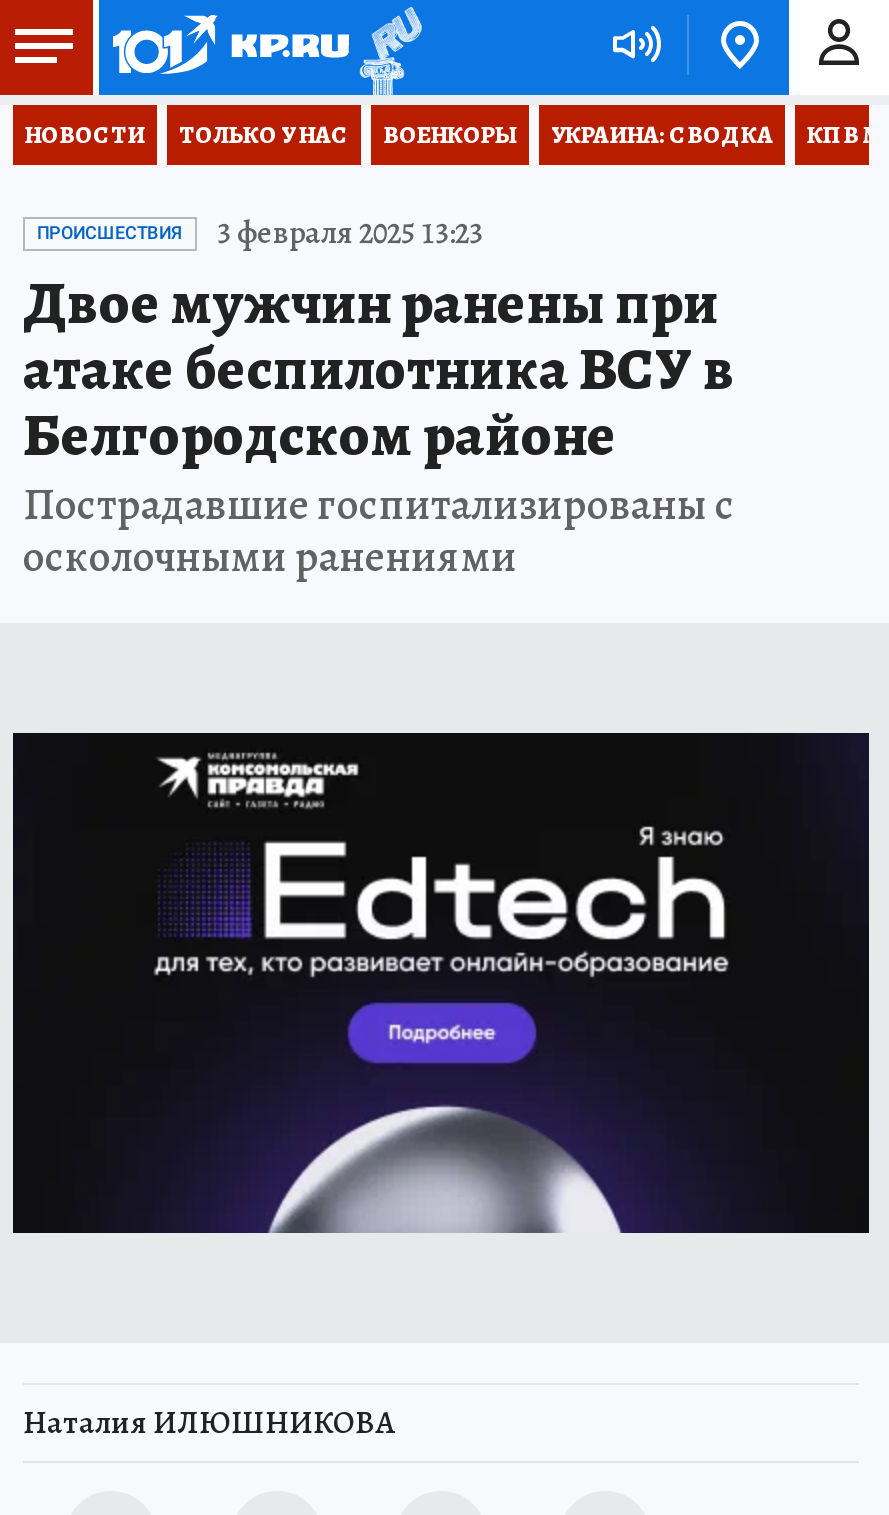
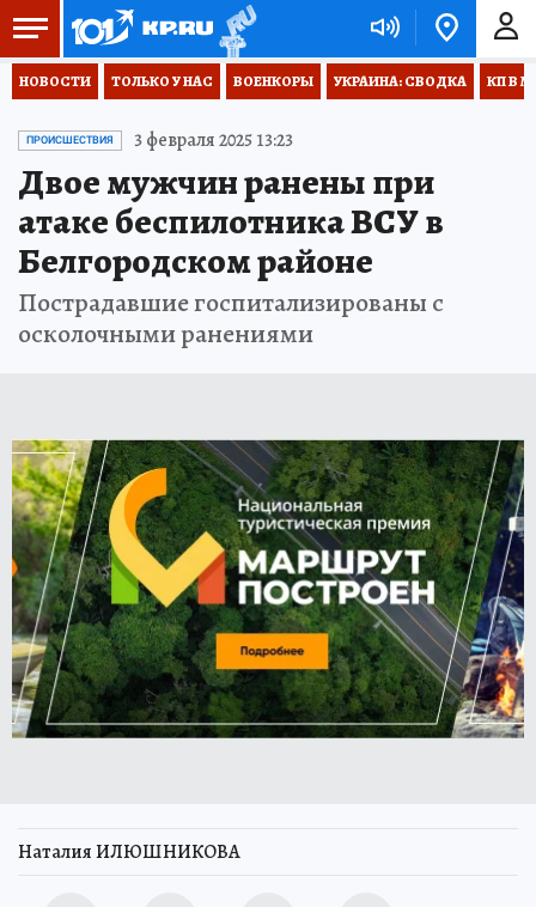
[11,731,871,1233] [image] -> [11,439,525,739] [image]

